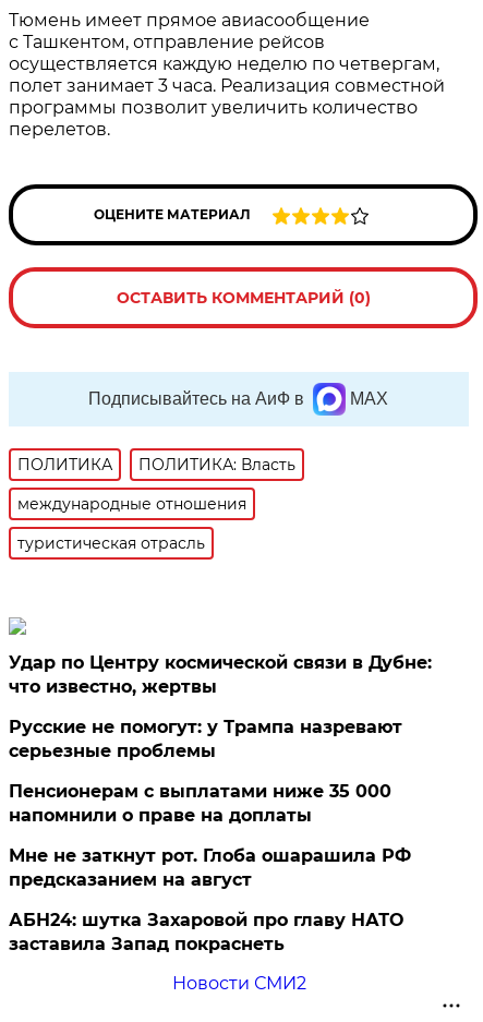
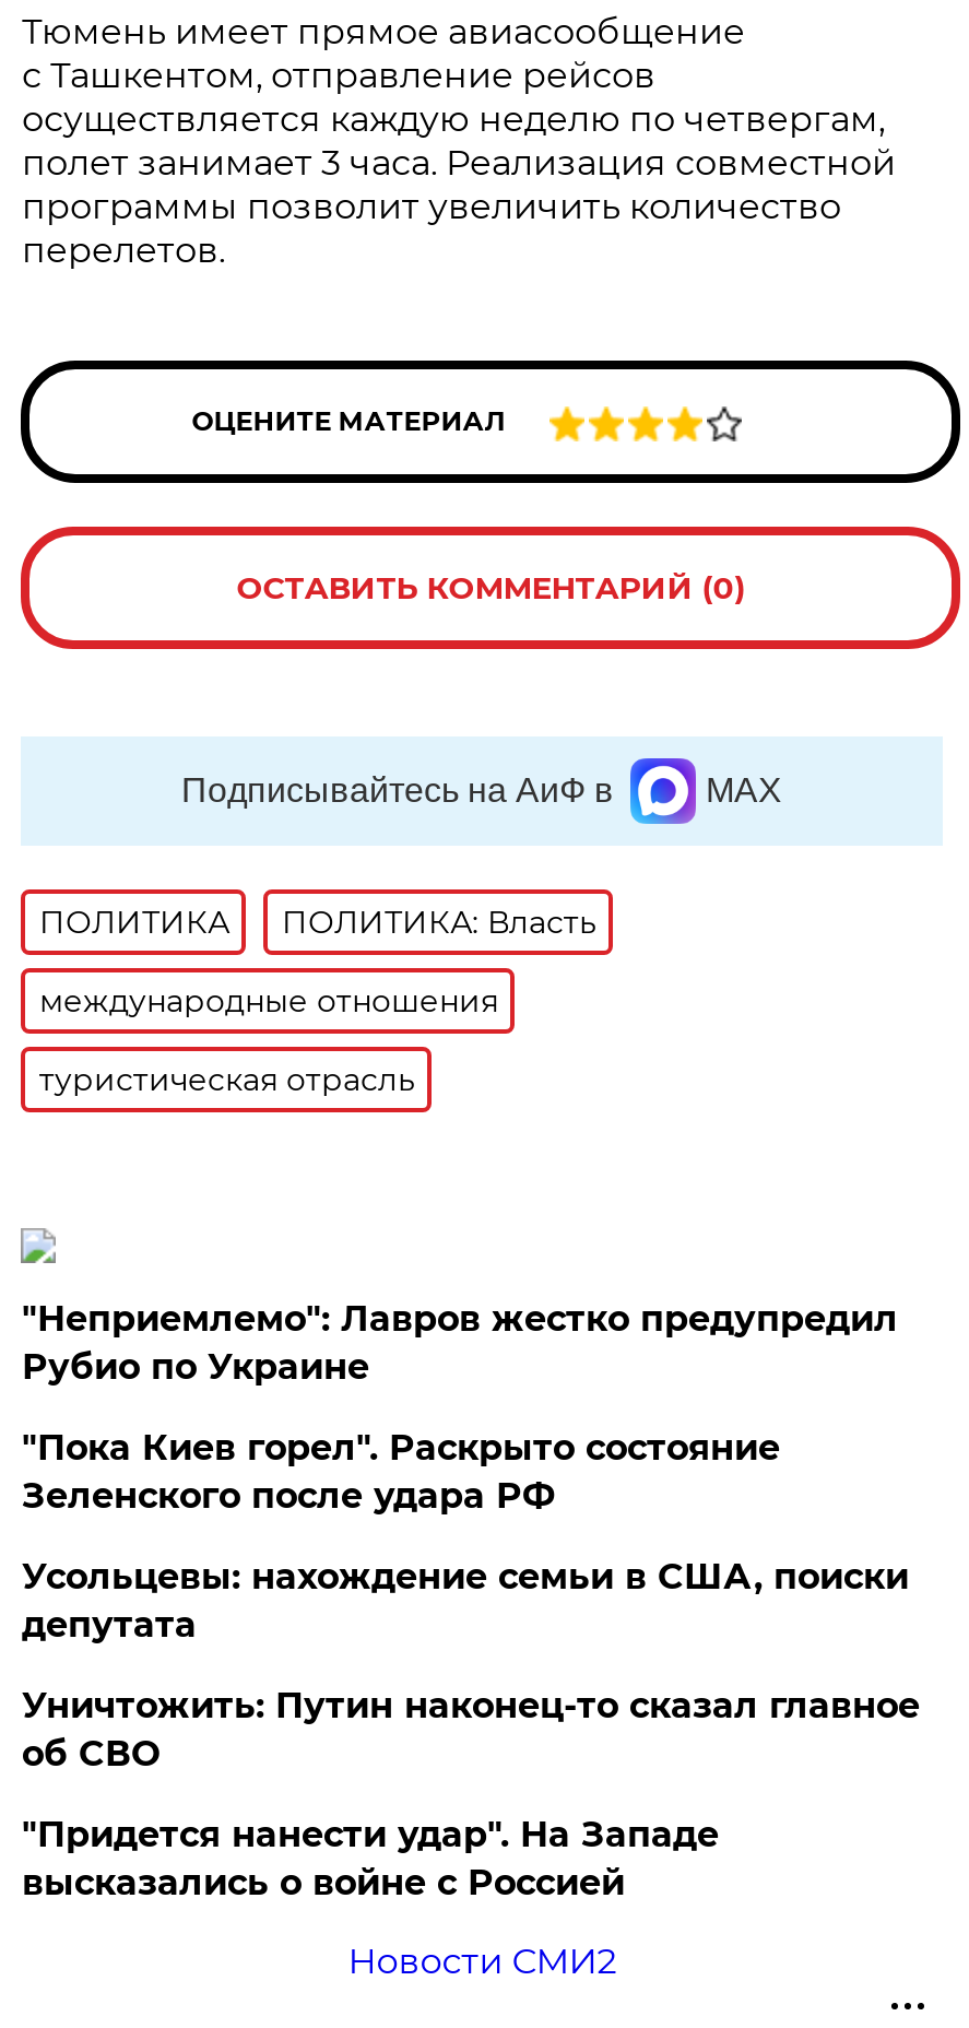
[9,652,432,697] Удар по Центру космической связи в Дубне: | что известно, жертвы -> [22,1298,898,1388] "Неприемлемо": Лавров жестко предупредил | Рубио по Украине
[9,717,403,761] Русские не помогут: у Трампа назревают | серьезные проблемы -> [22,1427,780,1517] "Пока Киев горел". Раскрыто состояние | Зеленского после удара РФ
[9,781,392,826] Пенсионерам с выплатами ниже 35 000 | напомнили о праве на доплаты -> [22,1556,909,1646] Усольцевы: нахождение семьи в США, поиски | депутата
[9,845,411,890] Мне не заткнут рот. Глоба ошарашила РФ | предсказанием на август -> [22,1685,920,1774] Уничтожить: Путин наконец-то сказал главное | об СВО
[9,910,404,954] АБН24: шутка Захаровой про главу НАТО | заставила Запад покраснеть -> [22,1814,719,1903] "Придется нанести удар". На Западе | высказались о войне с Россией

